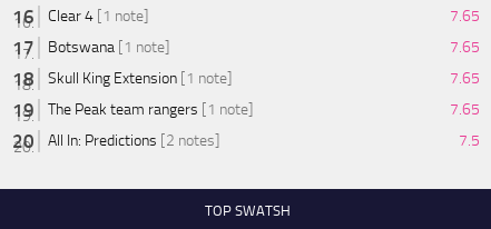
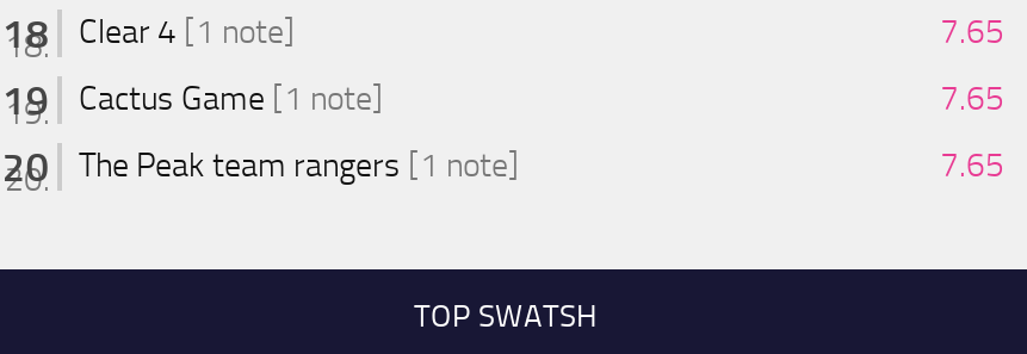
[48,38,480,88] Botswana [1 note] | 7.65 | Skull King Extension [1 note] -> [79,80,384,120] Cactus Game [1 note]
[48,132,480,151] All In: Predictions [2 notes] | 7.5 -> none

